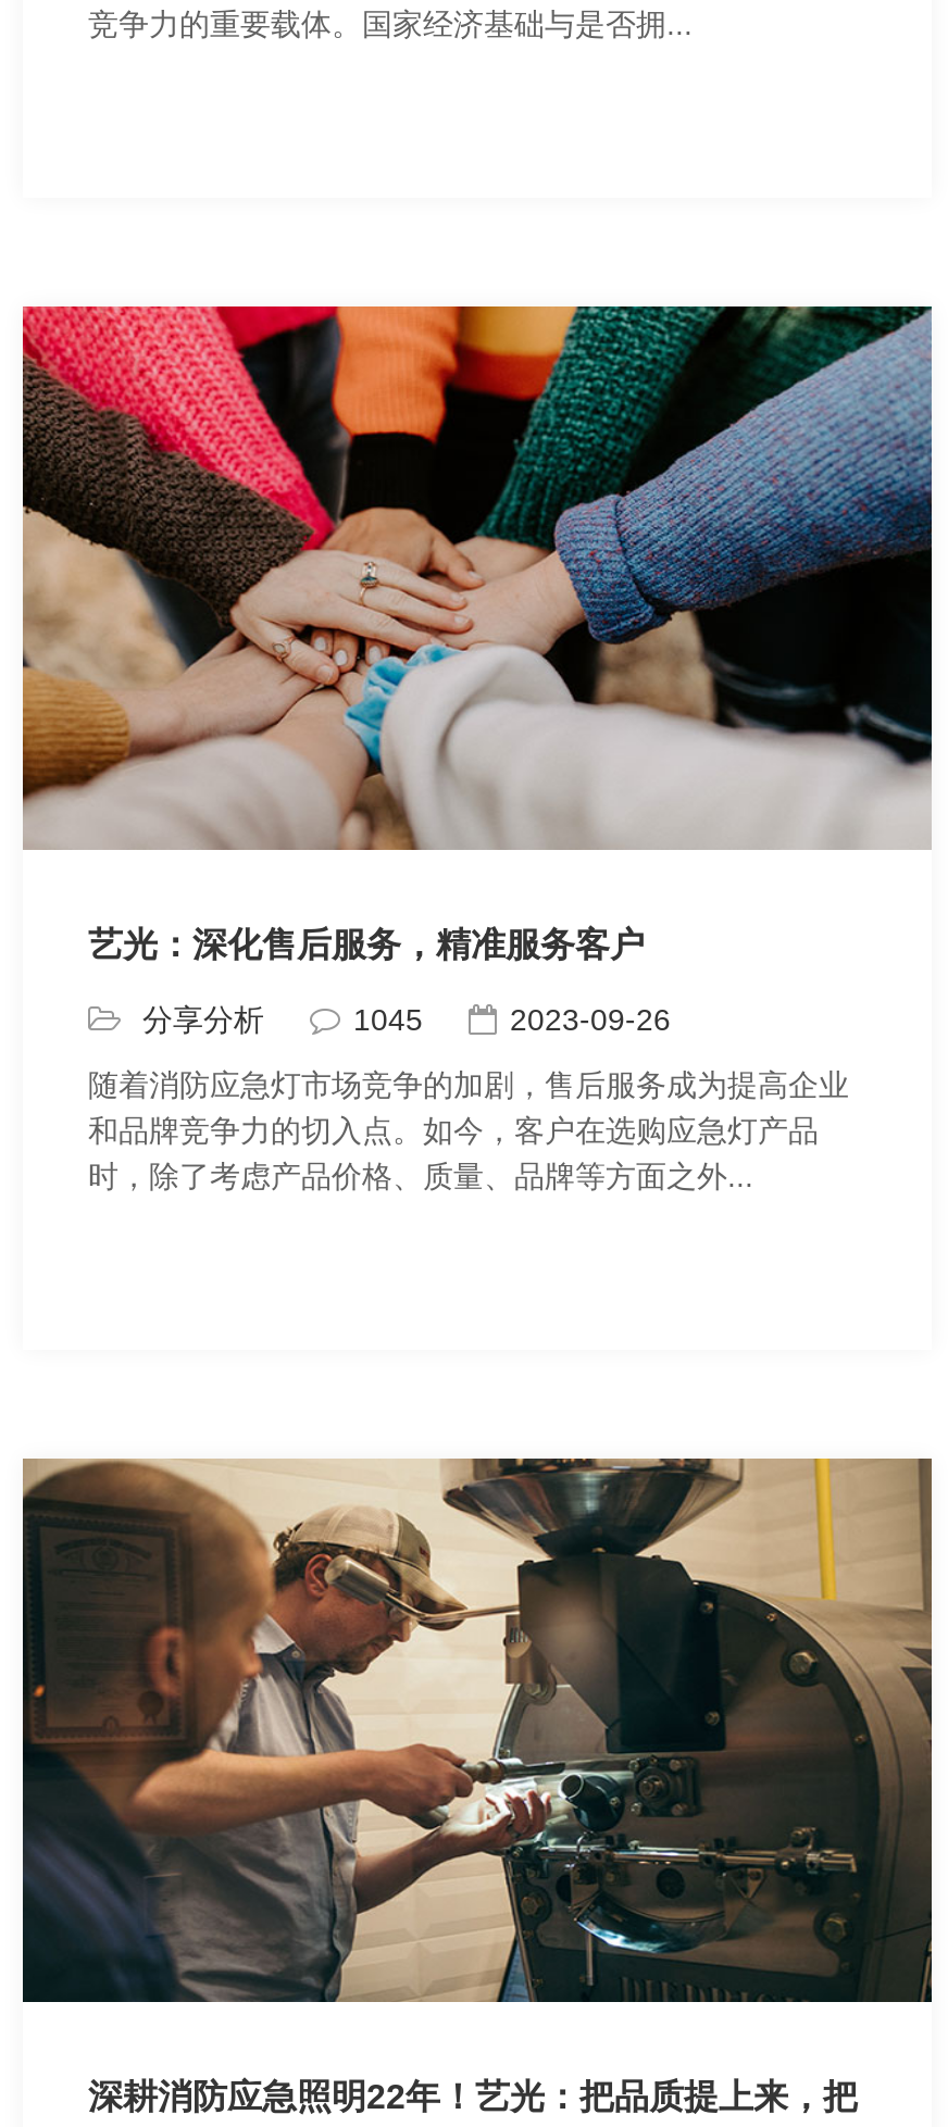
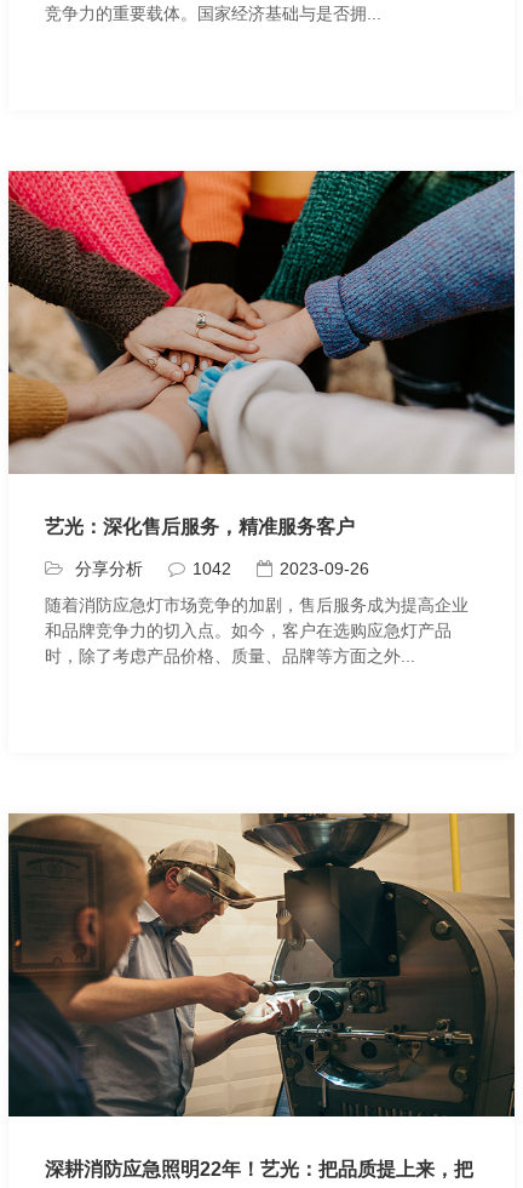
[353,1002,423,1037] 1045 -> [192,559,231,578] 1042

